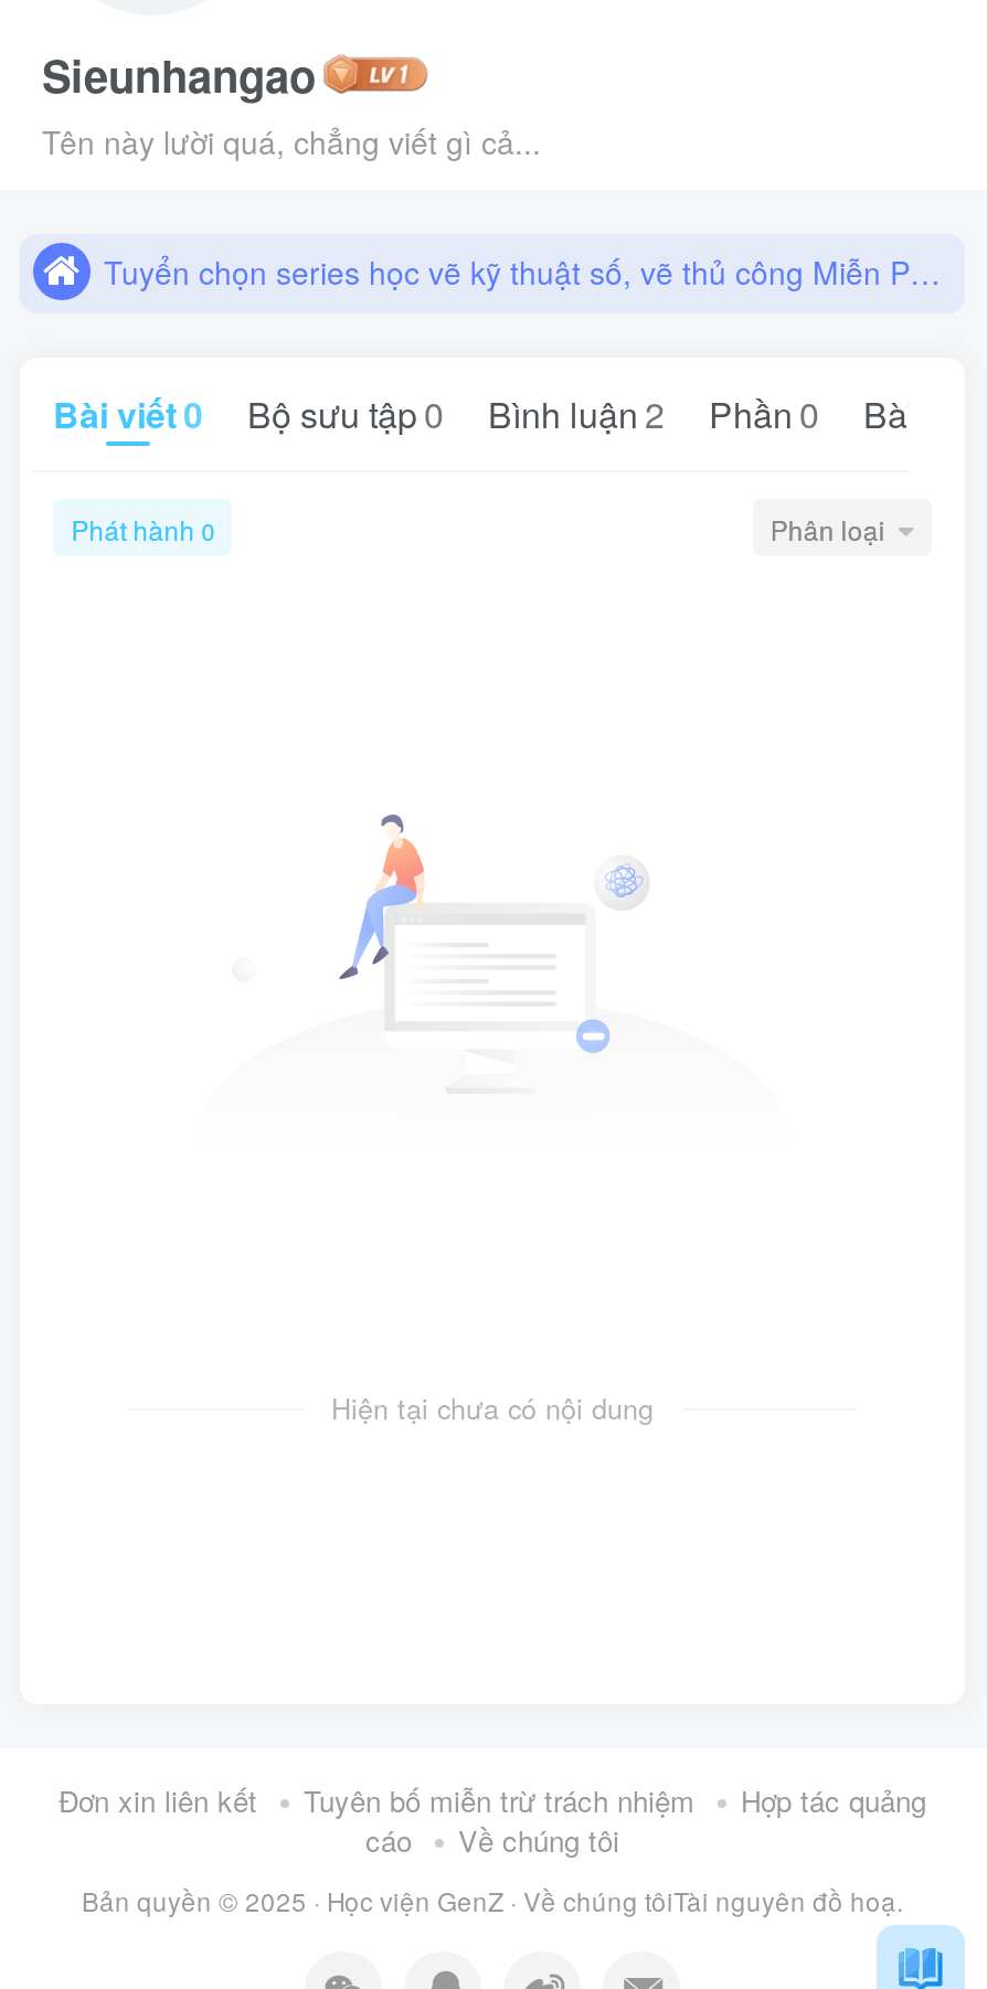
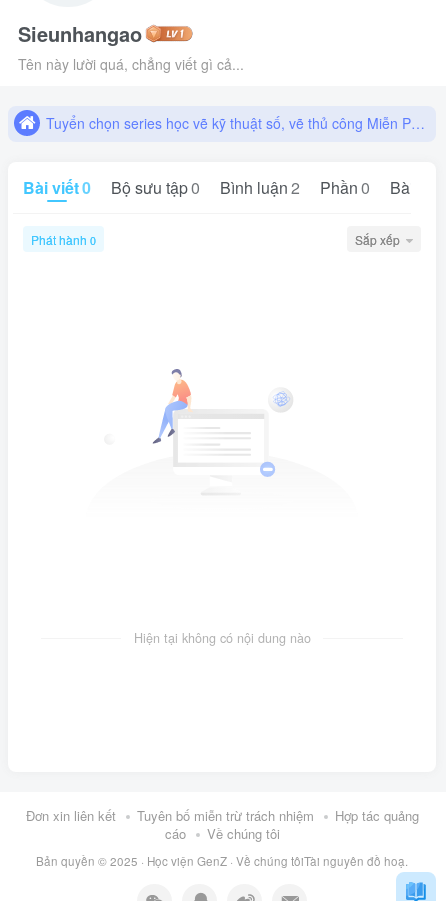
[770,509,885,547] Phân loại -> [355,231,400,248] Sắp xếp
[331,1389,654,1429] Hiện tại chưa có nội dung -> [133,629,310,647] Hiện tại không có nội dung nào

